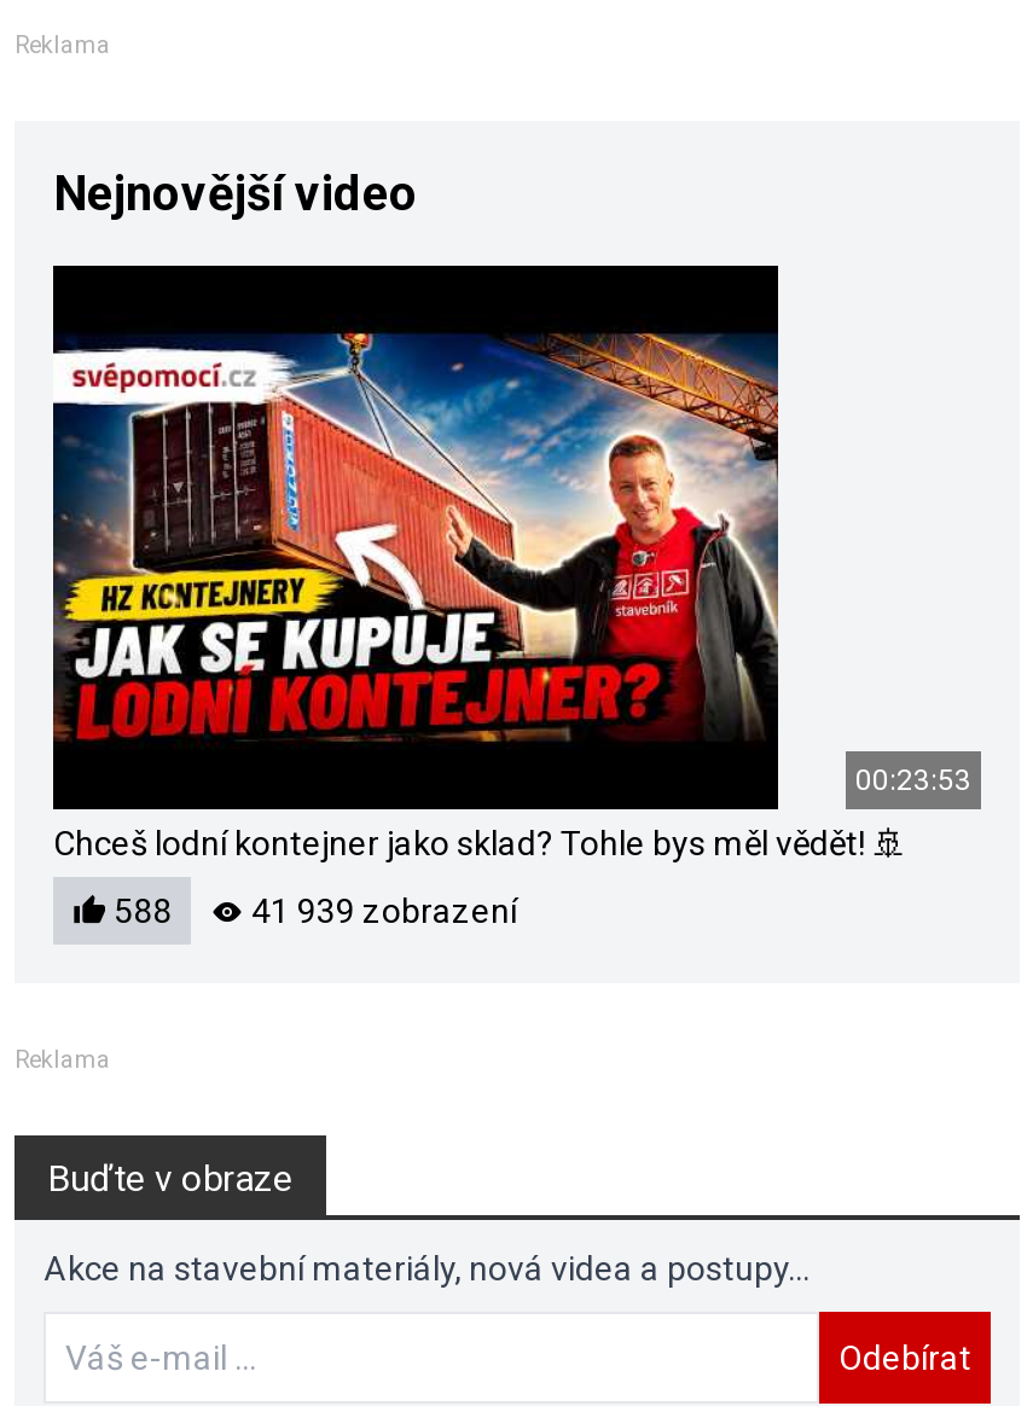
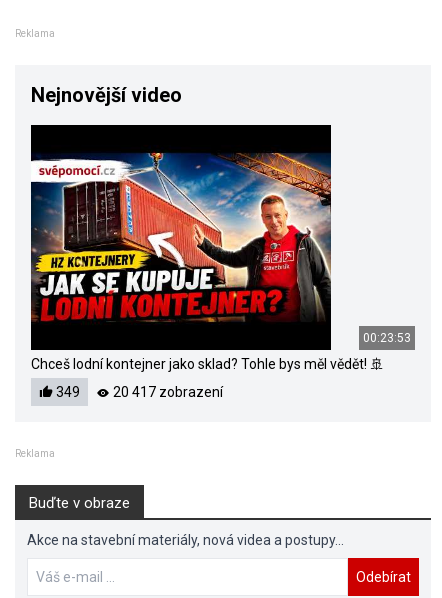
[106,891,172,930] 588 -> [53,384,80,400] 349
[244,891,517,930] 41 939 zobrazení -> [110,384,223,400] 20 417 zobrazení

